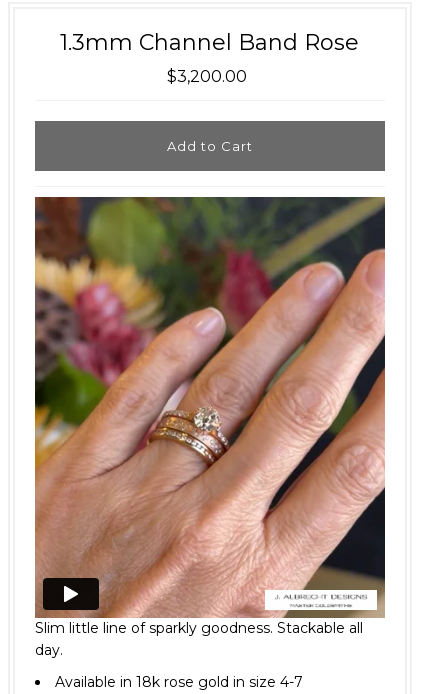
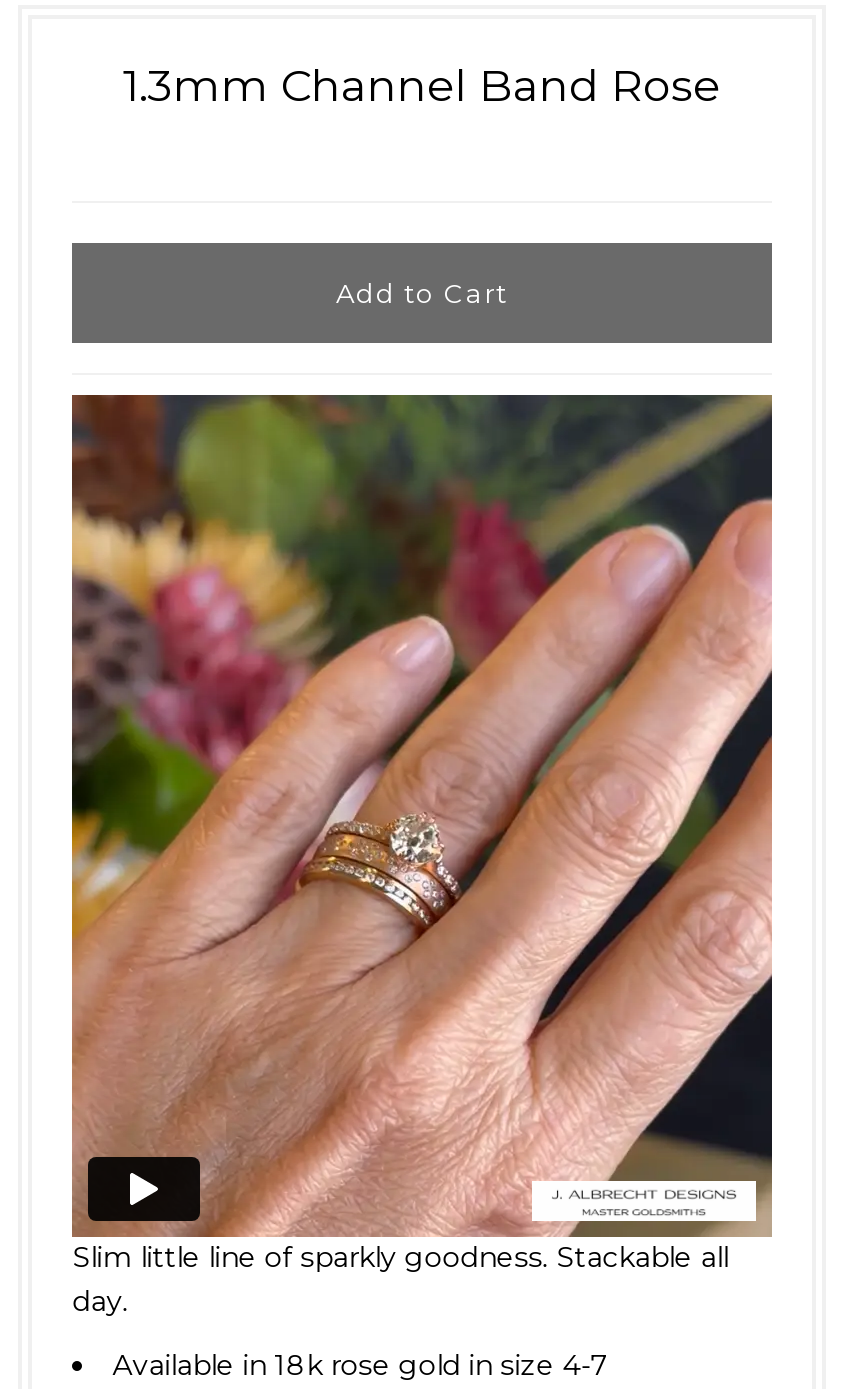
[167,67,247,86] $3,200.00 -> none

